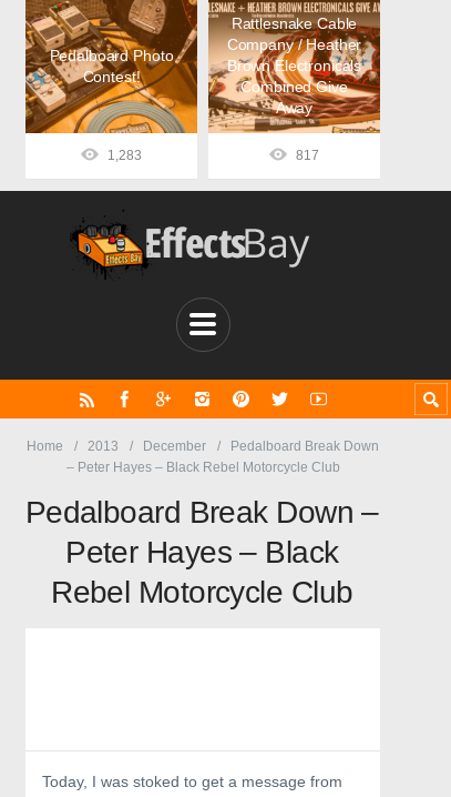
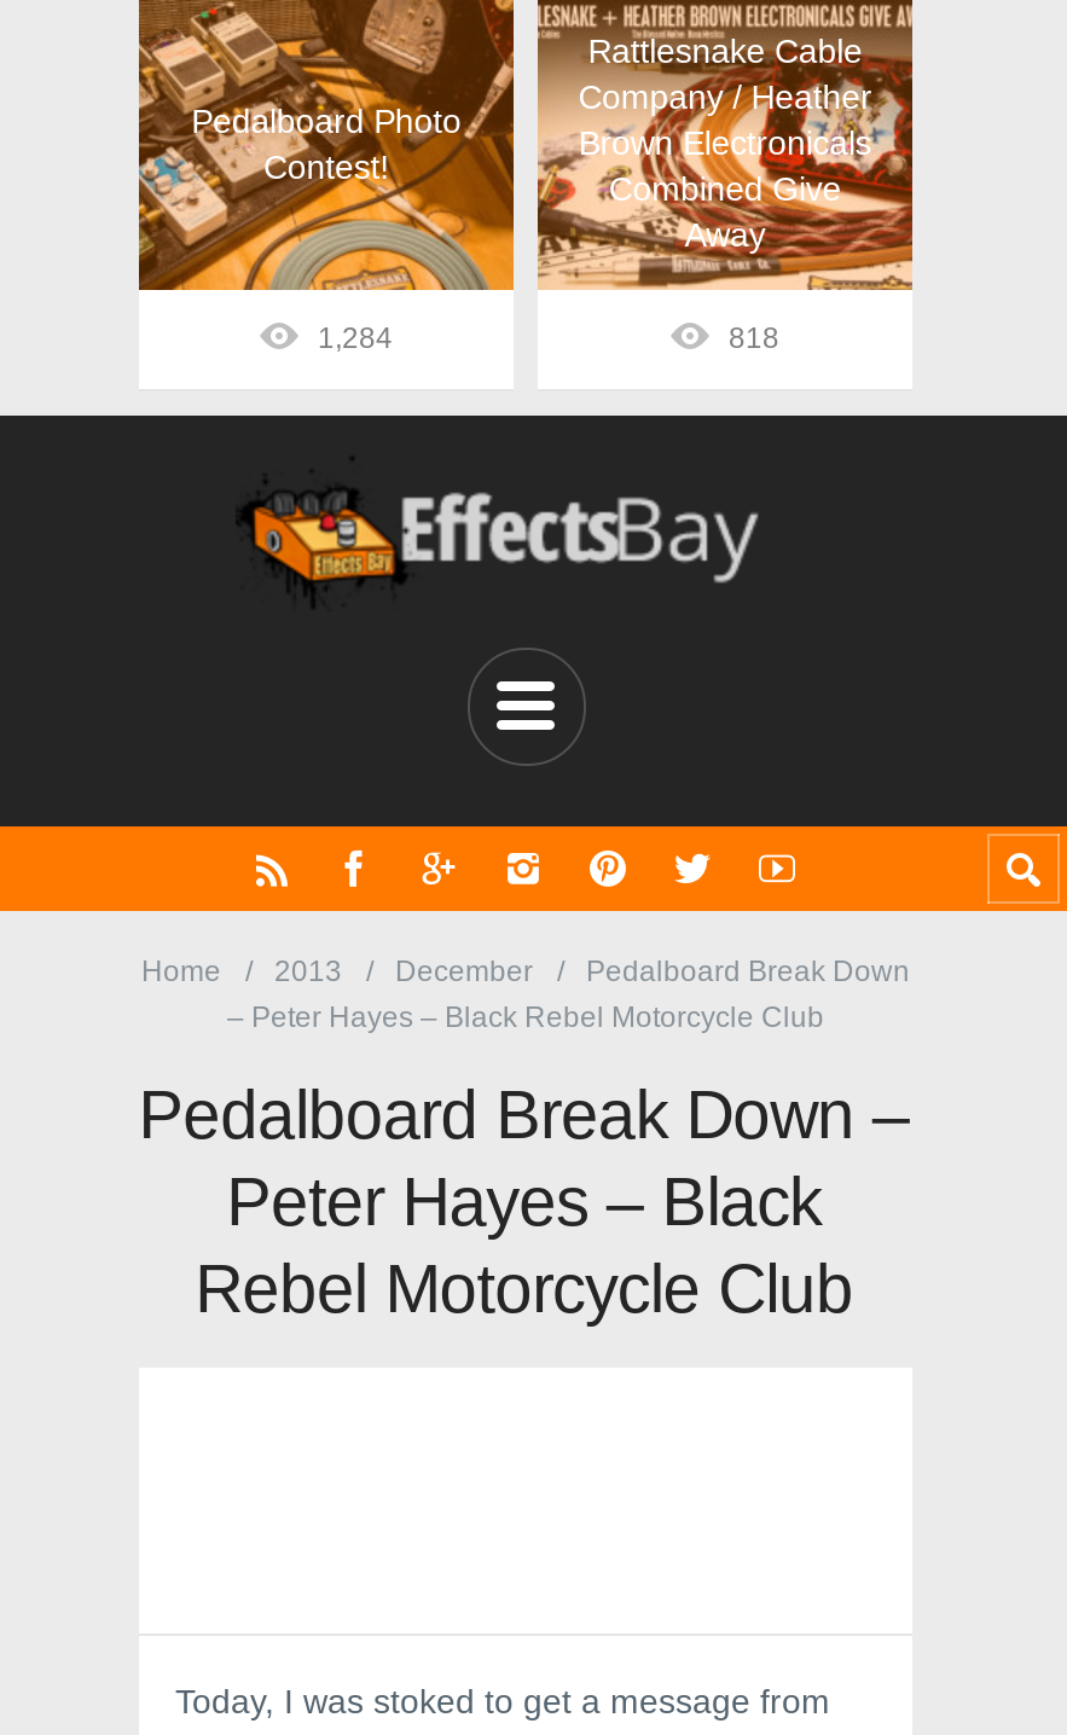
[107,148,142,163] 1,283 -> [318,321,393,355] 1,284
[296,148,319,163] 817 -> [729,321,779,355] 818

